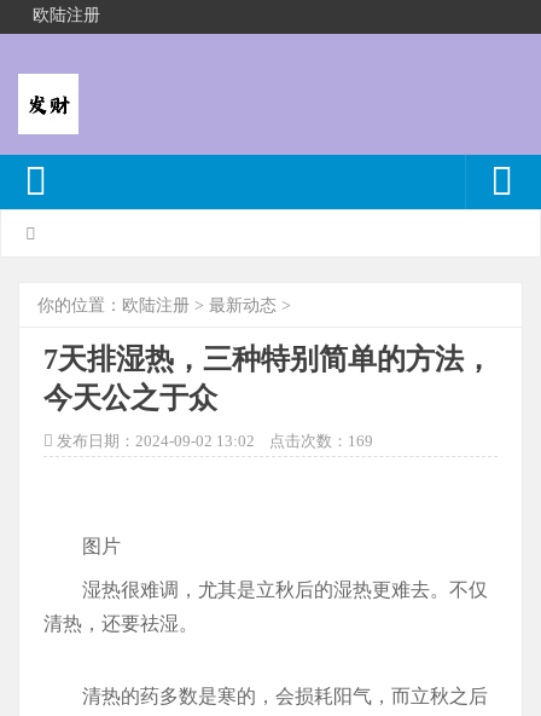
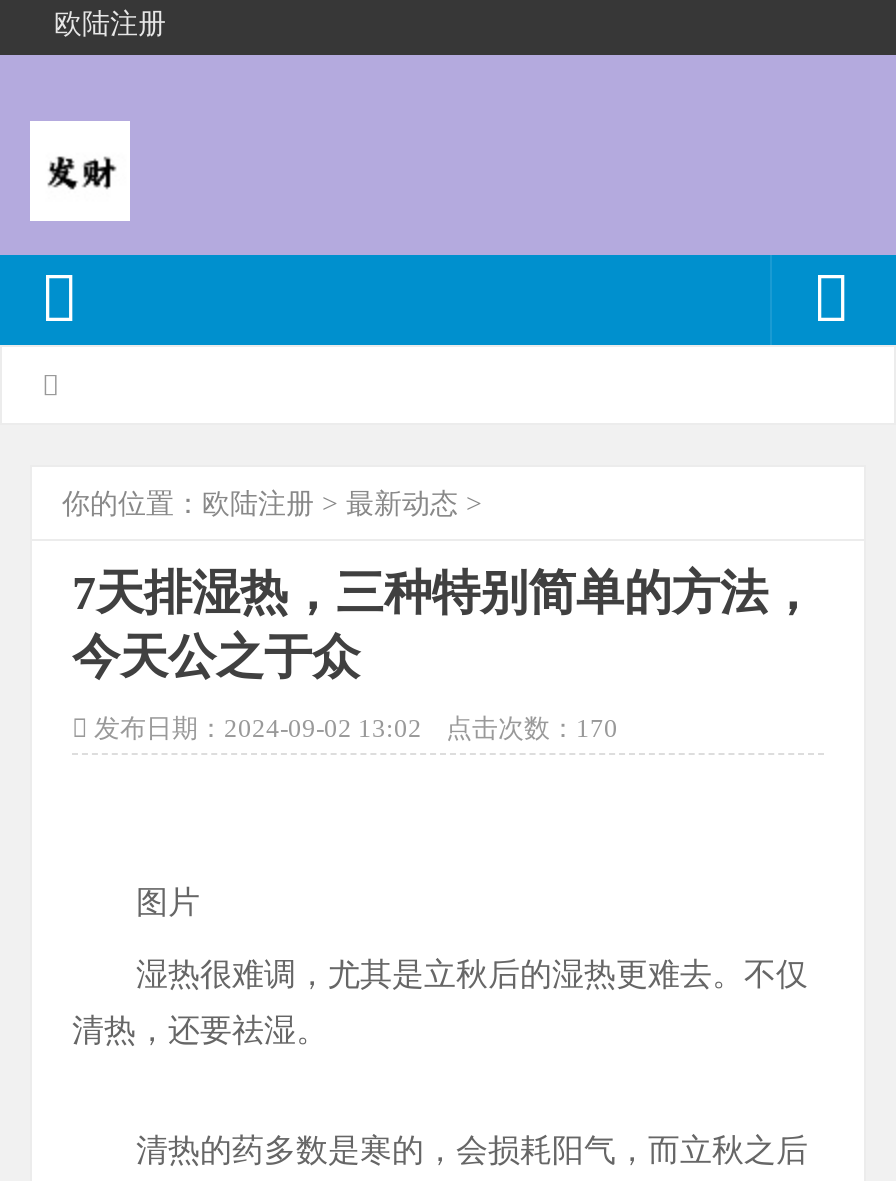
[57,432,373,450] 发布日期：2024-09-02 13:02 点击次数：169 -> [94,713,618,743] 发布日期：2024-09-02 13:02 点击次数：170

